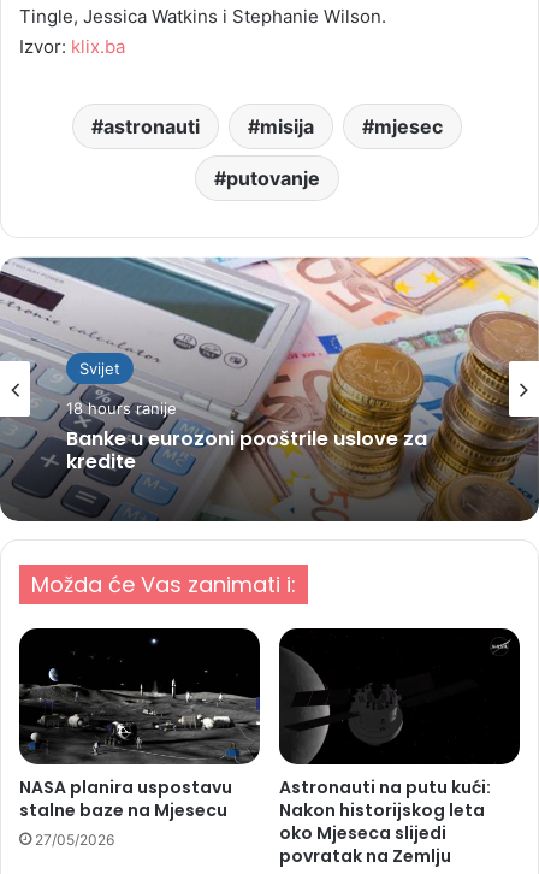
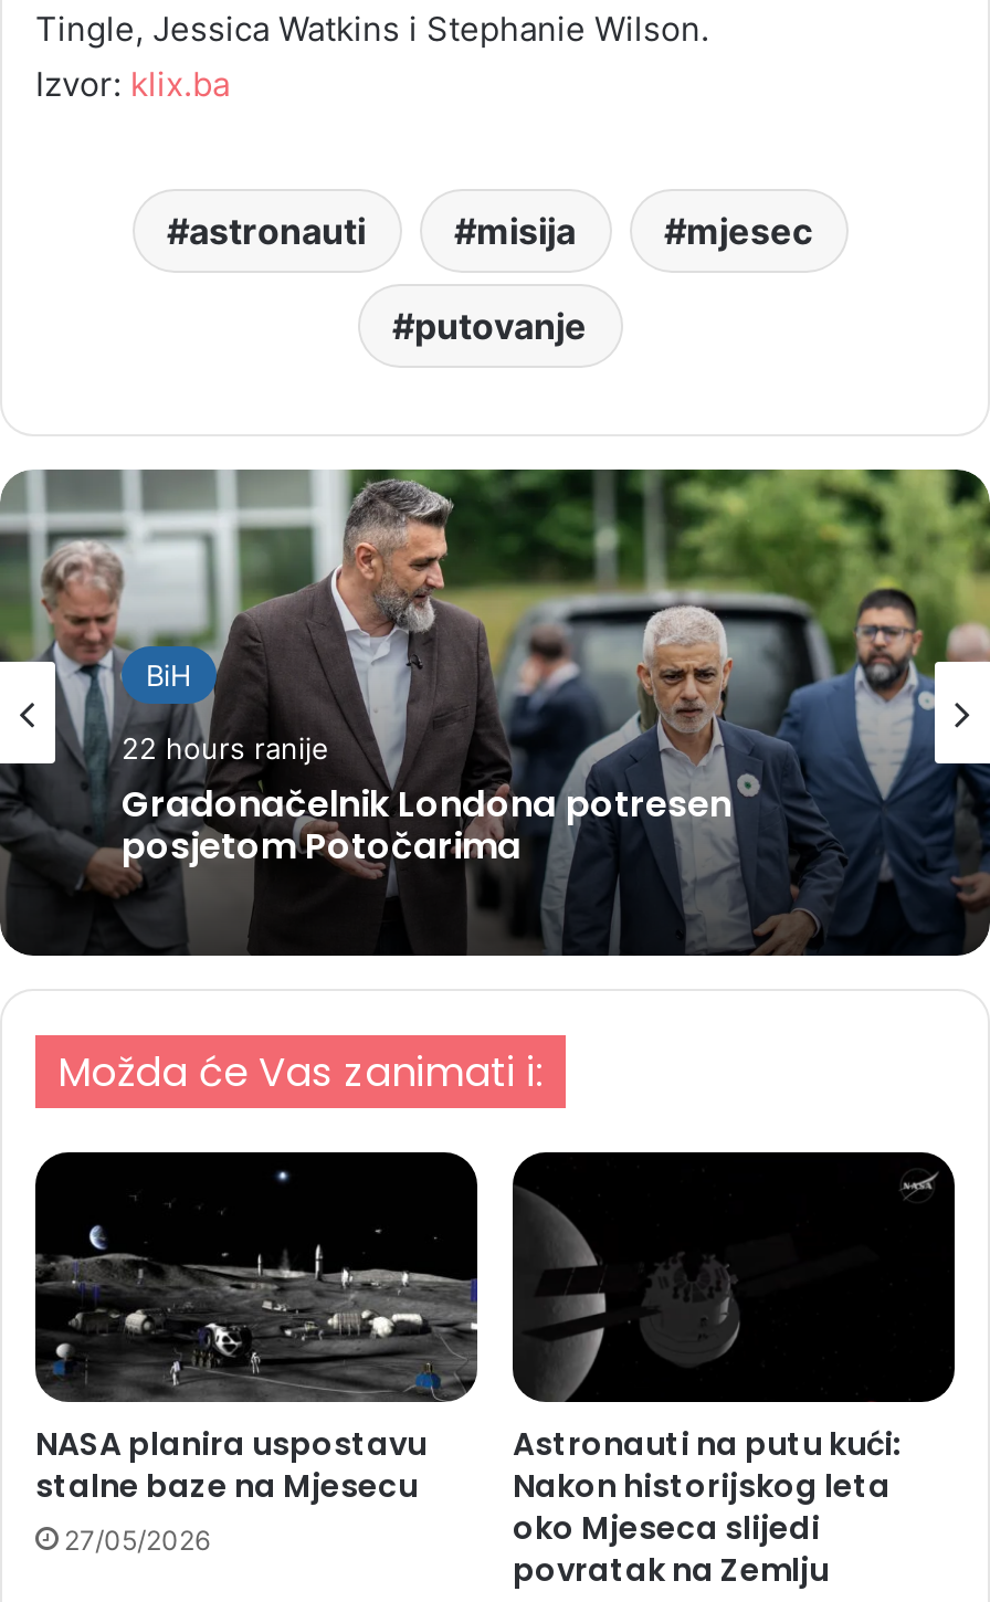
[4,255,535,522] [image] | Svijet -> [7,466,983,959] [image] | BiH
[66,398,427,475] 18 hours ranije | Banke u eurozoni pooštrile uslove za | kredite -> [122,731,731,873] 22 hours ranije | Gradonačelnik Londona potresen | posjetom Potočarima

